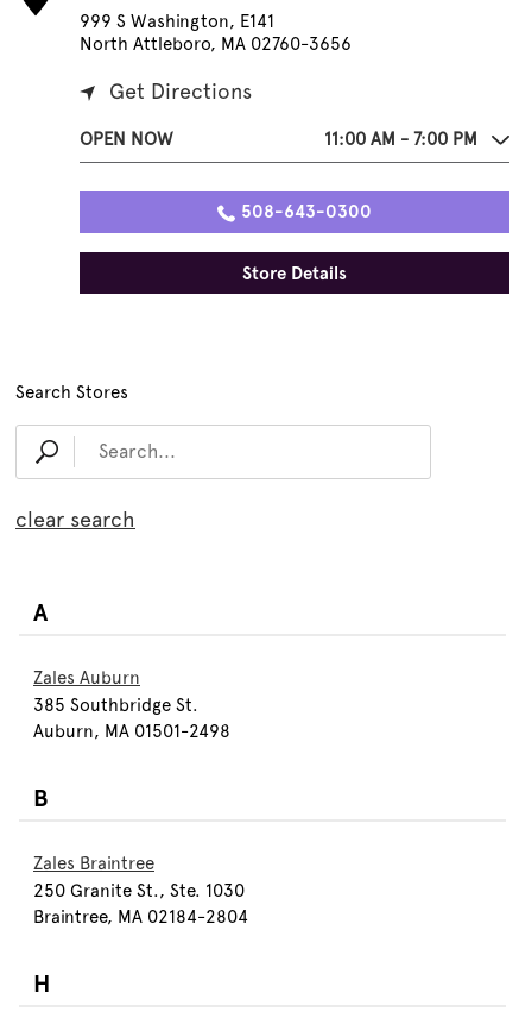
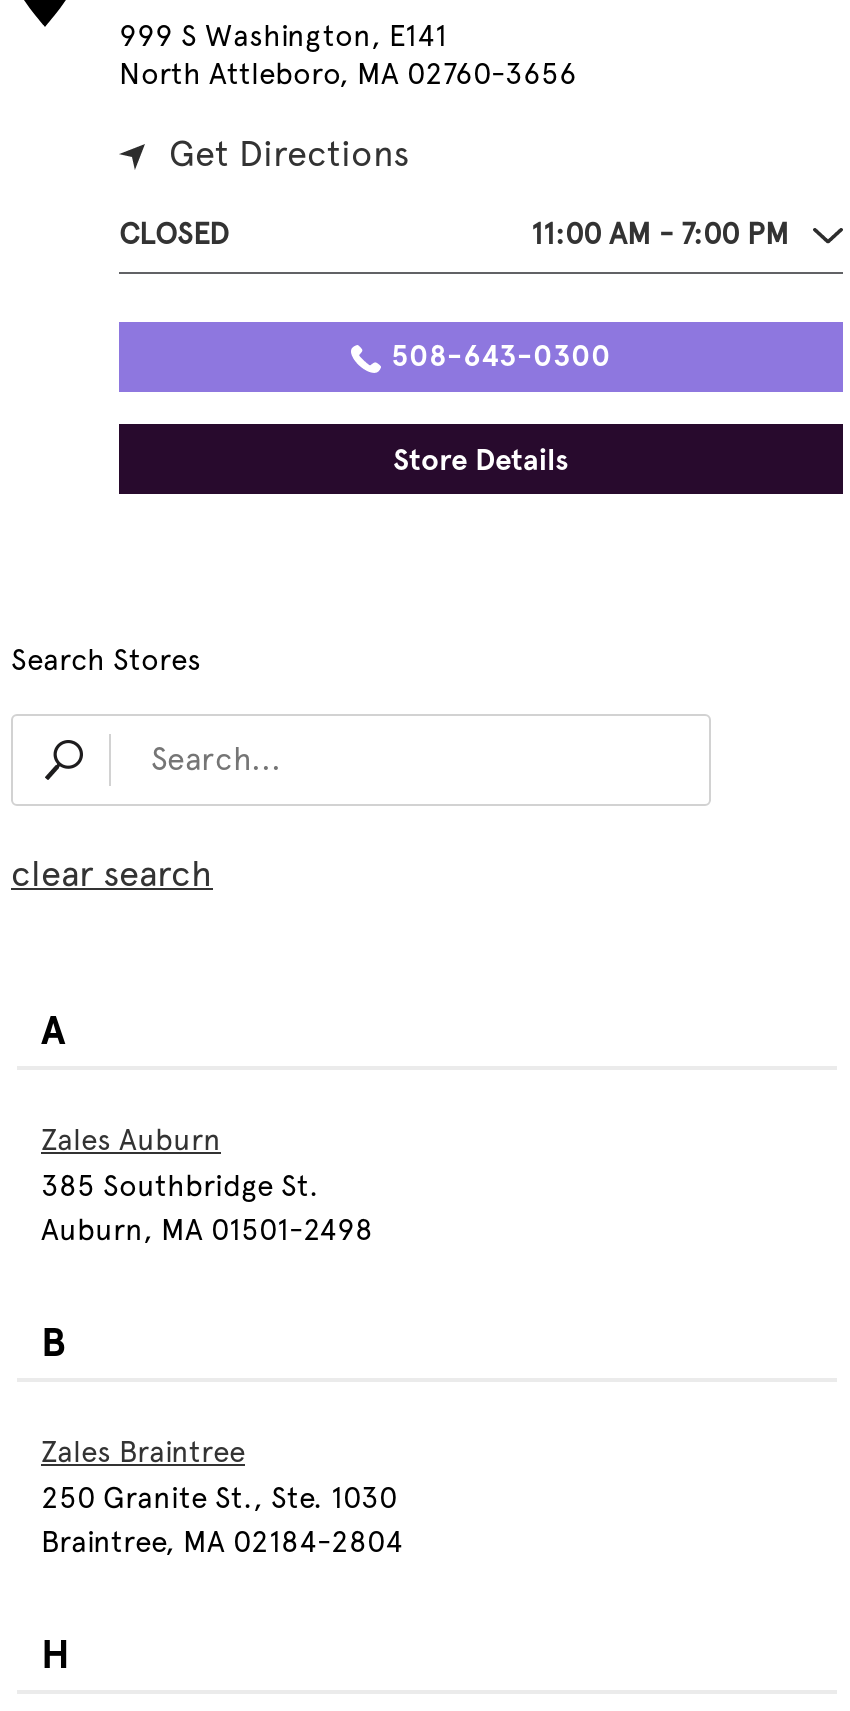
[80,128,173,149] OPEN NOW -> [119,215,229,251] CLOSED

